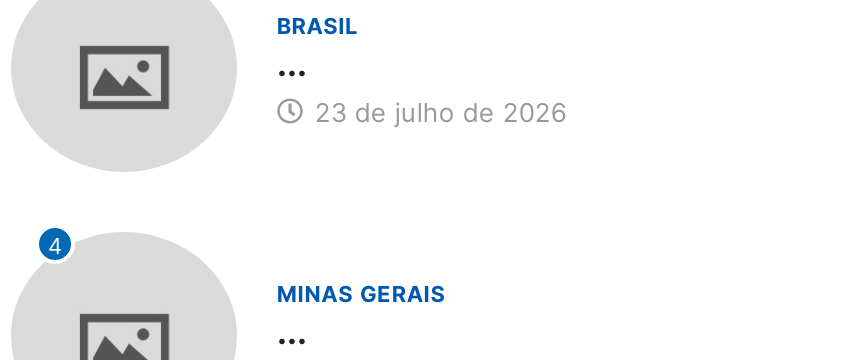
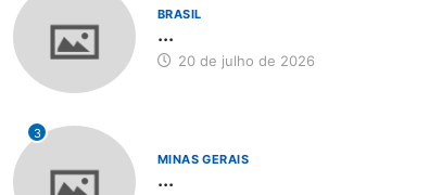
[307,97,567,129] 23 de julho de 2026 -> [174,52,315,70] 20 de julho de 2026
[48,232,62,260] 4 -> [33,126,41,141] 3

